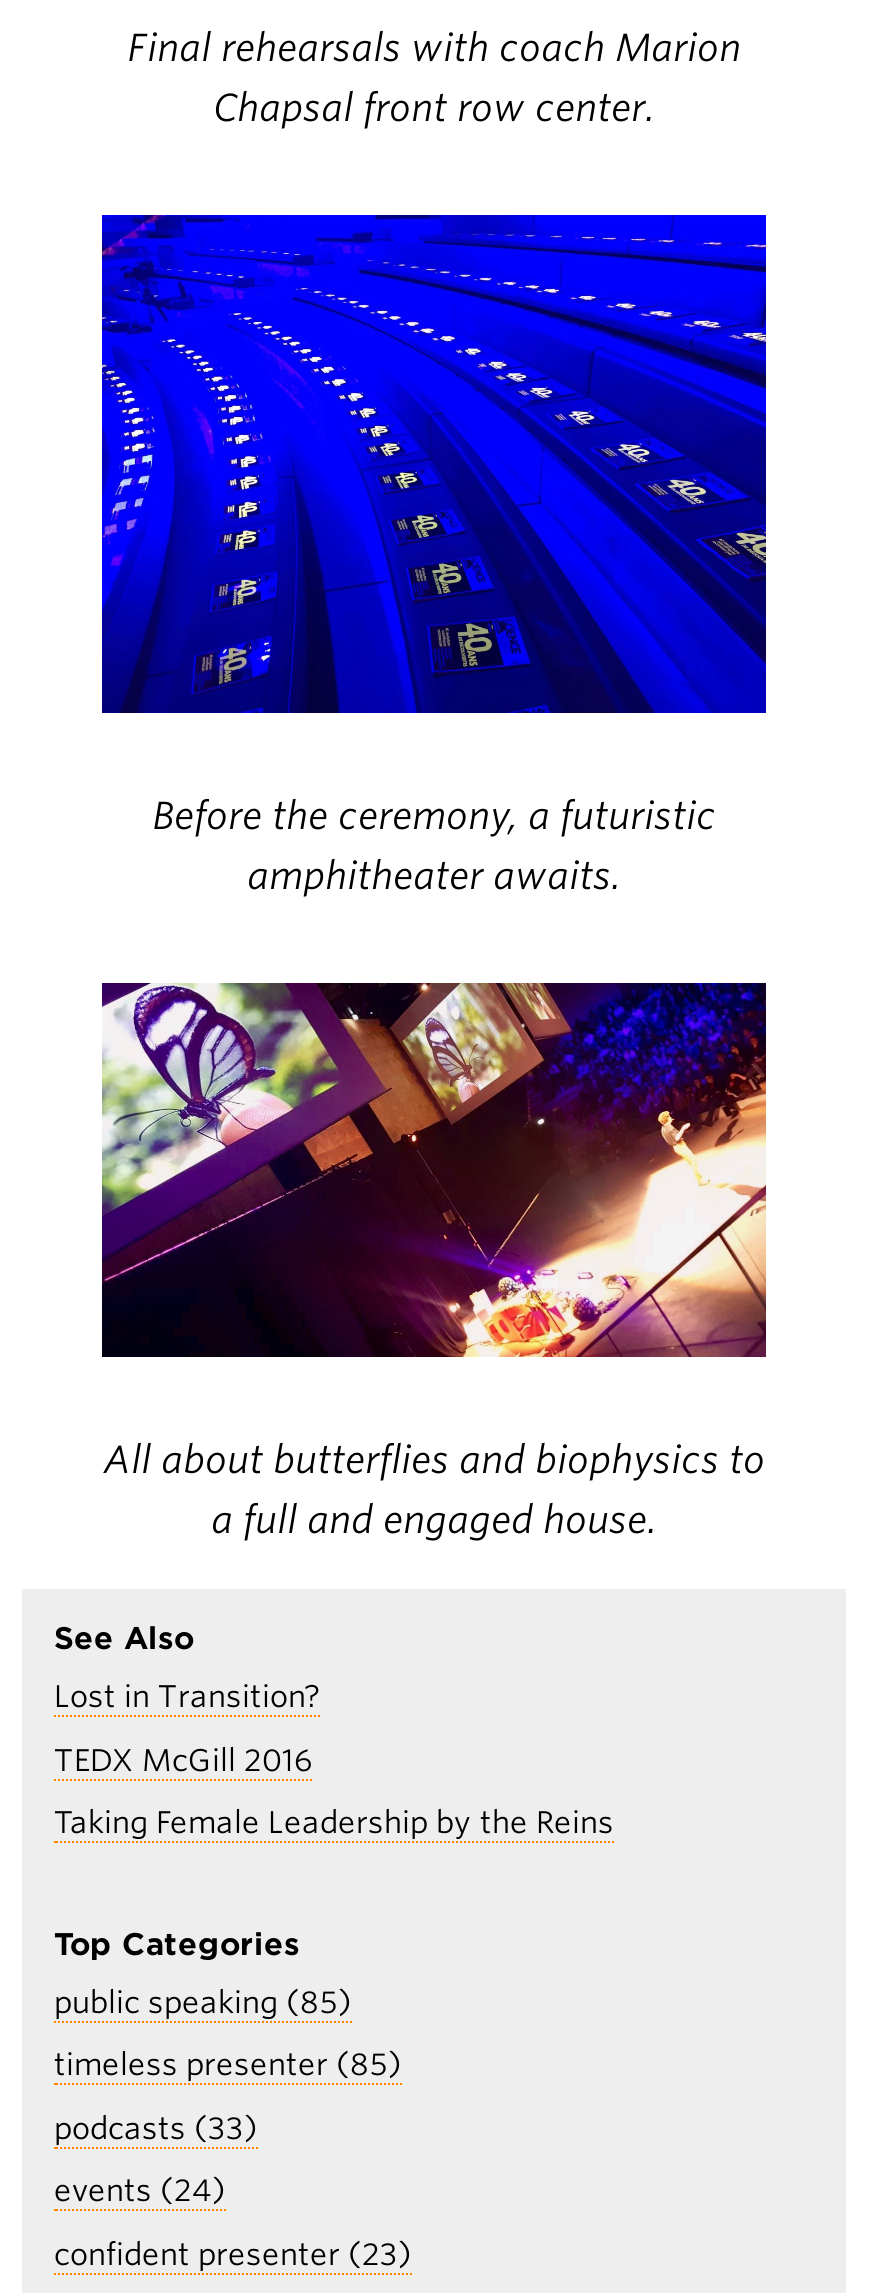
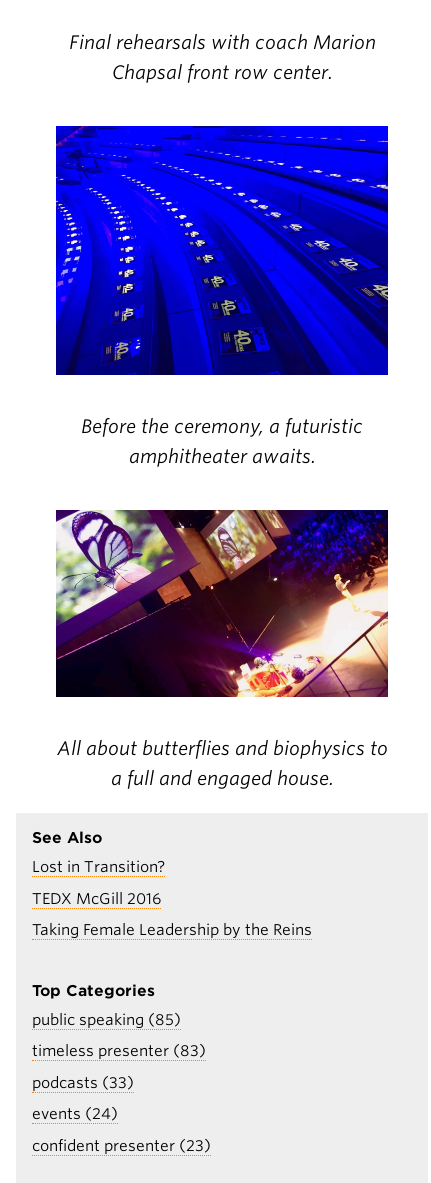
[54,2047,402,2083] timeless presenter (85) -> [32,1042,206,1060] timeless presenter (83)

